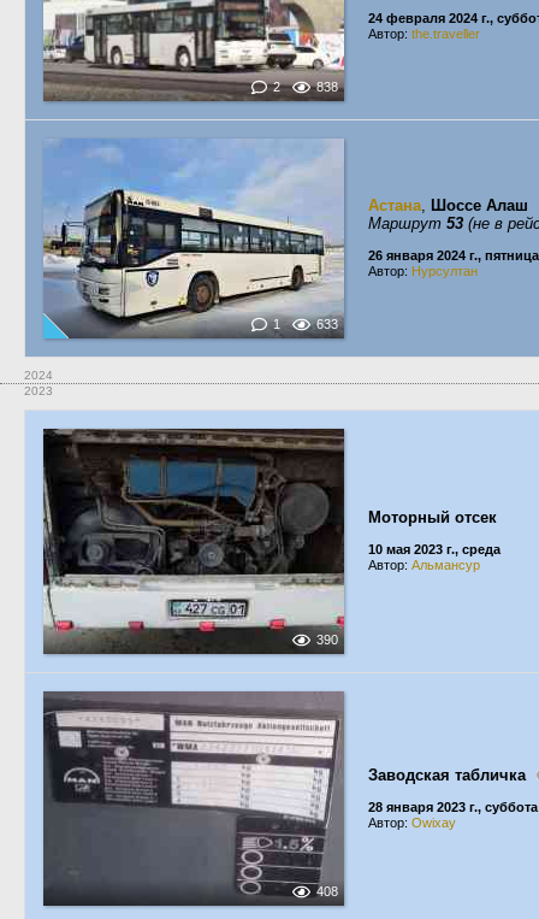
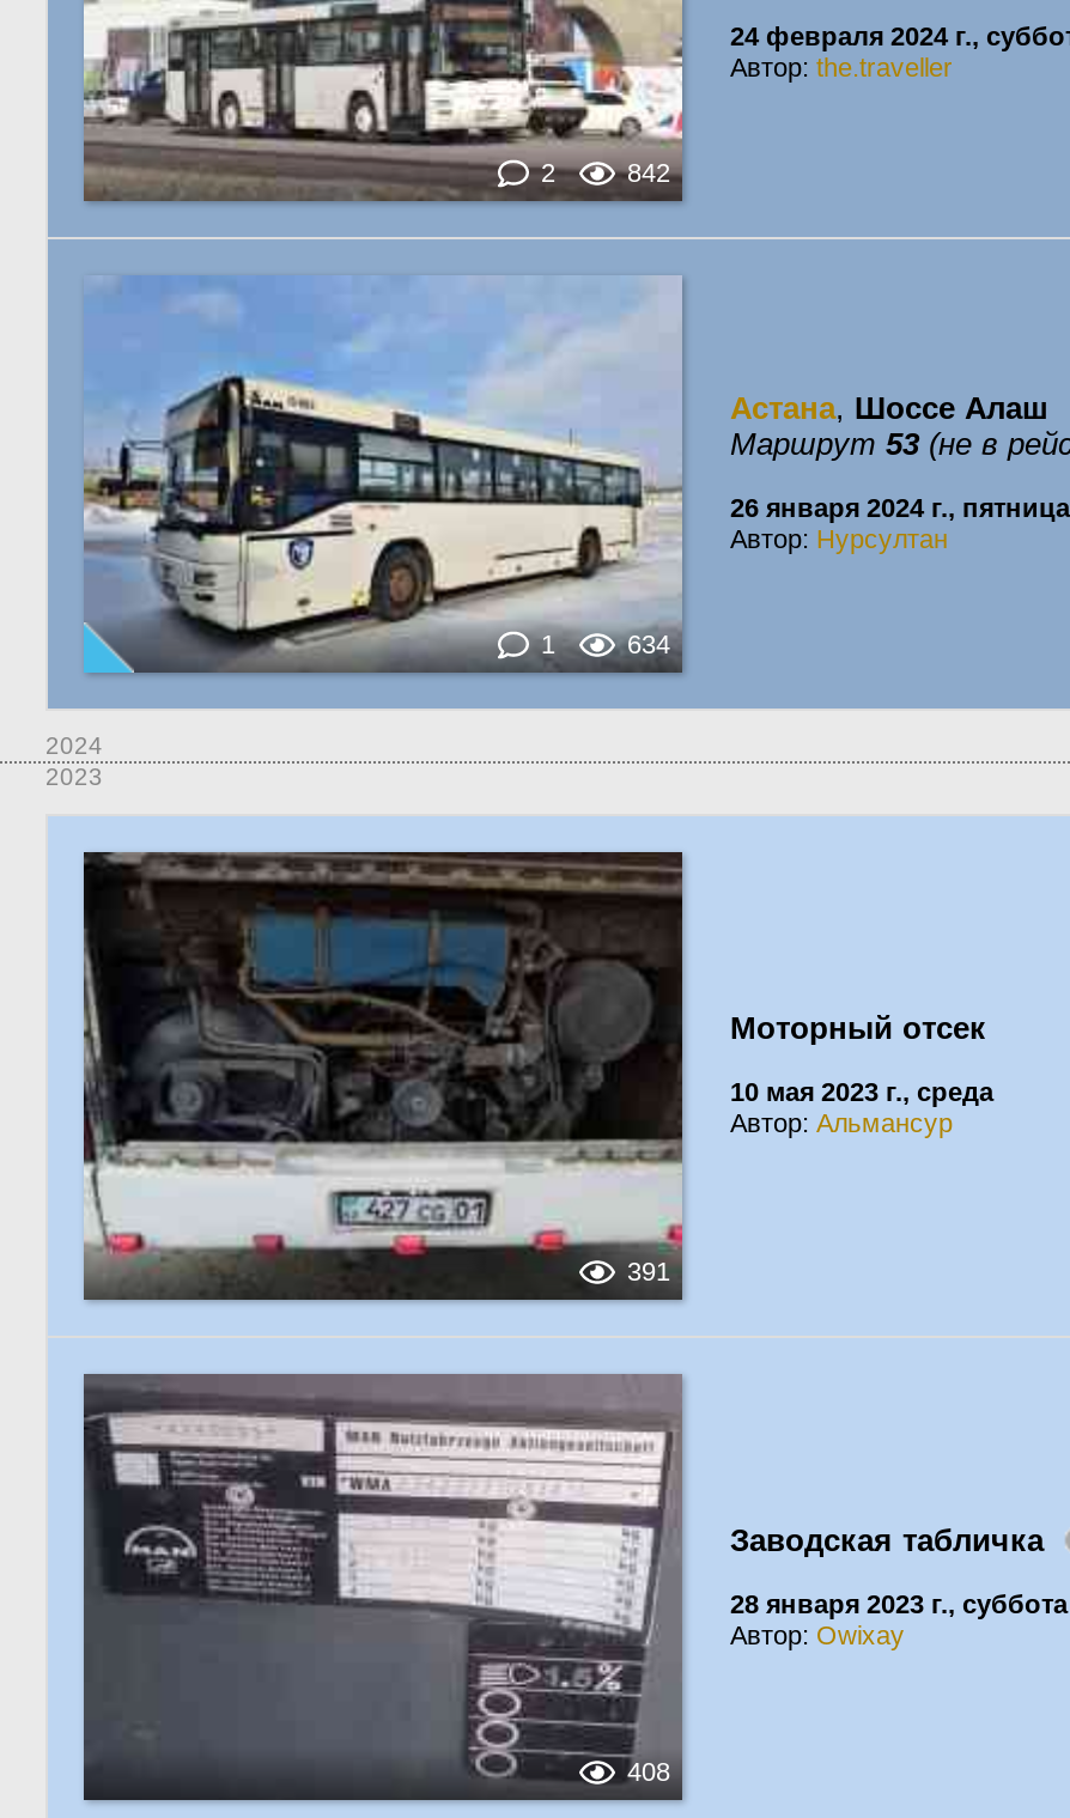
[316,79,338,94] 838 -> [627,157,670,186] 842
[316,317,338,331] 633 -> [627,630,670,658] 634
[316,632,338,647] 390 -> [627,1257,670,1285] 391

